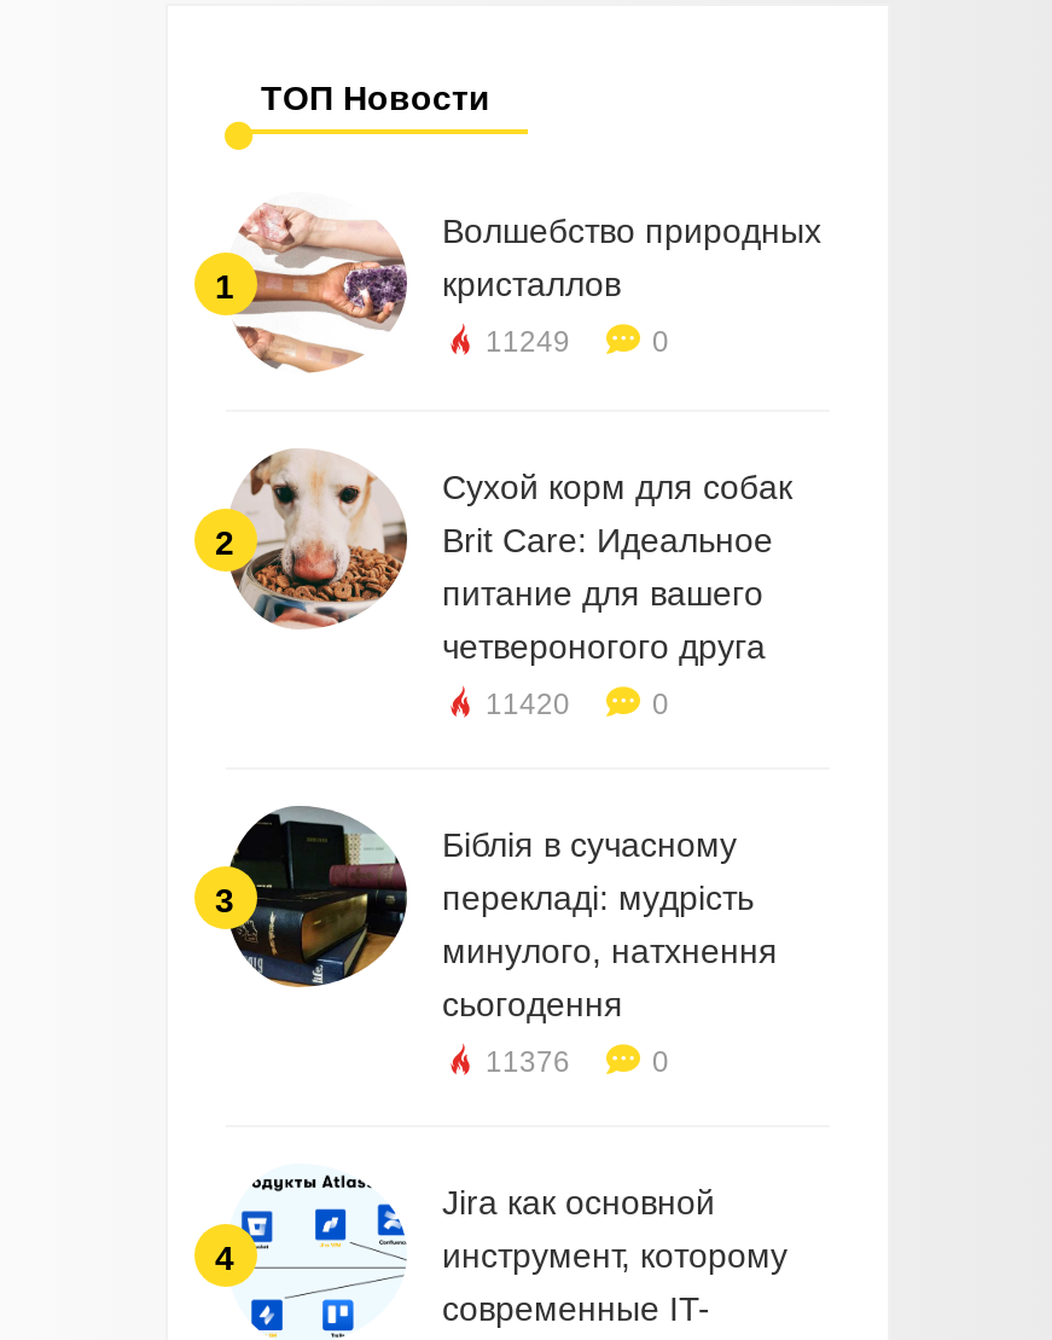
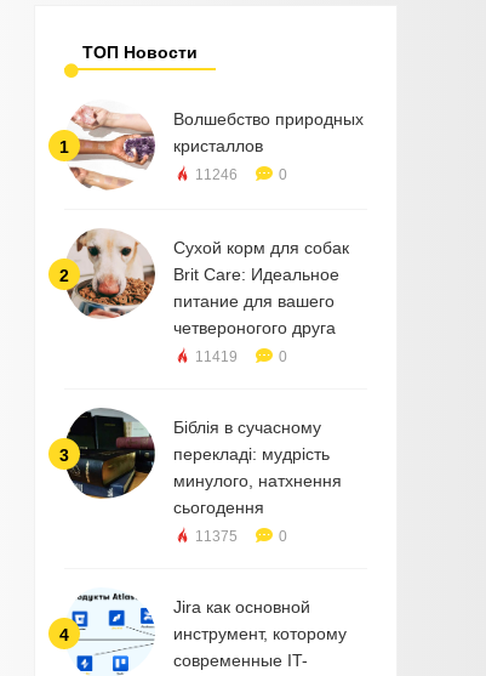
[486,326,570,360] 11249 -> [195,167,237,184] 11246
[486,688,570,722] 11420 -> [195,349,237,366] 11419
[486,1046,570,1080] 11376 -> [195,528,237,545] 11375

